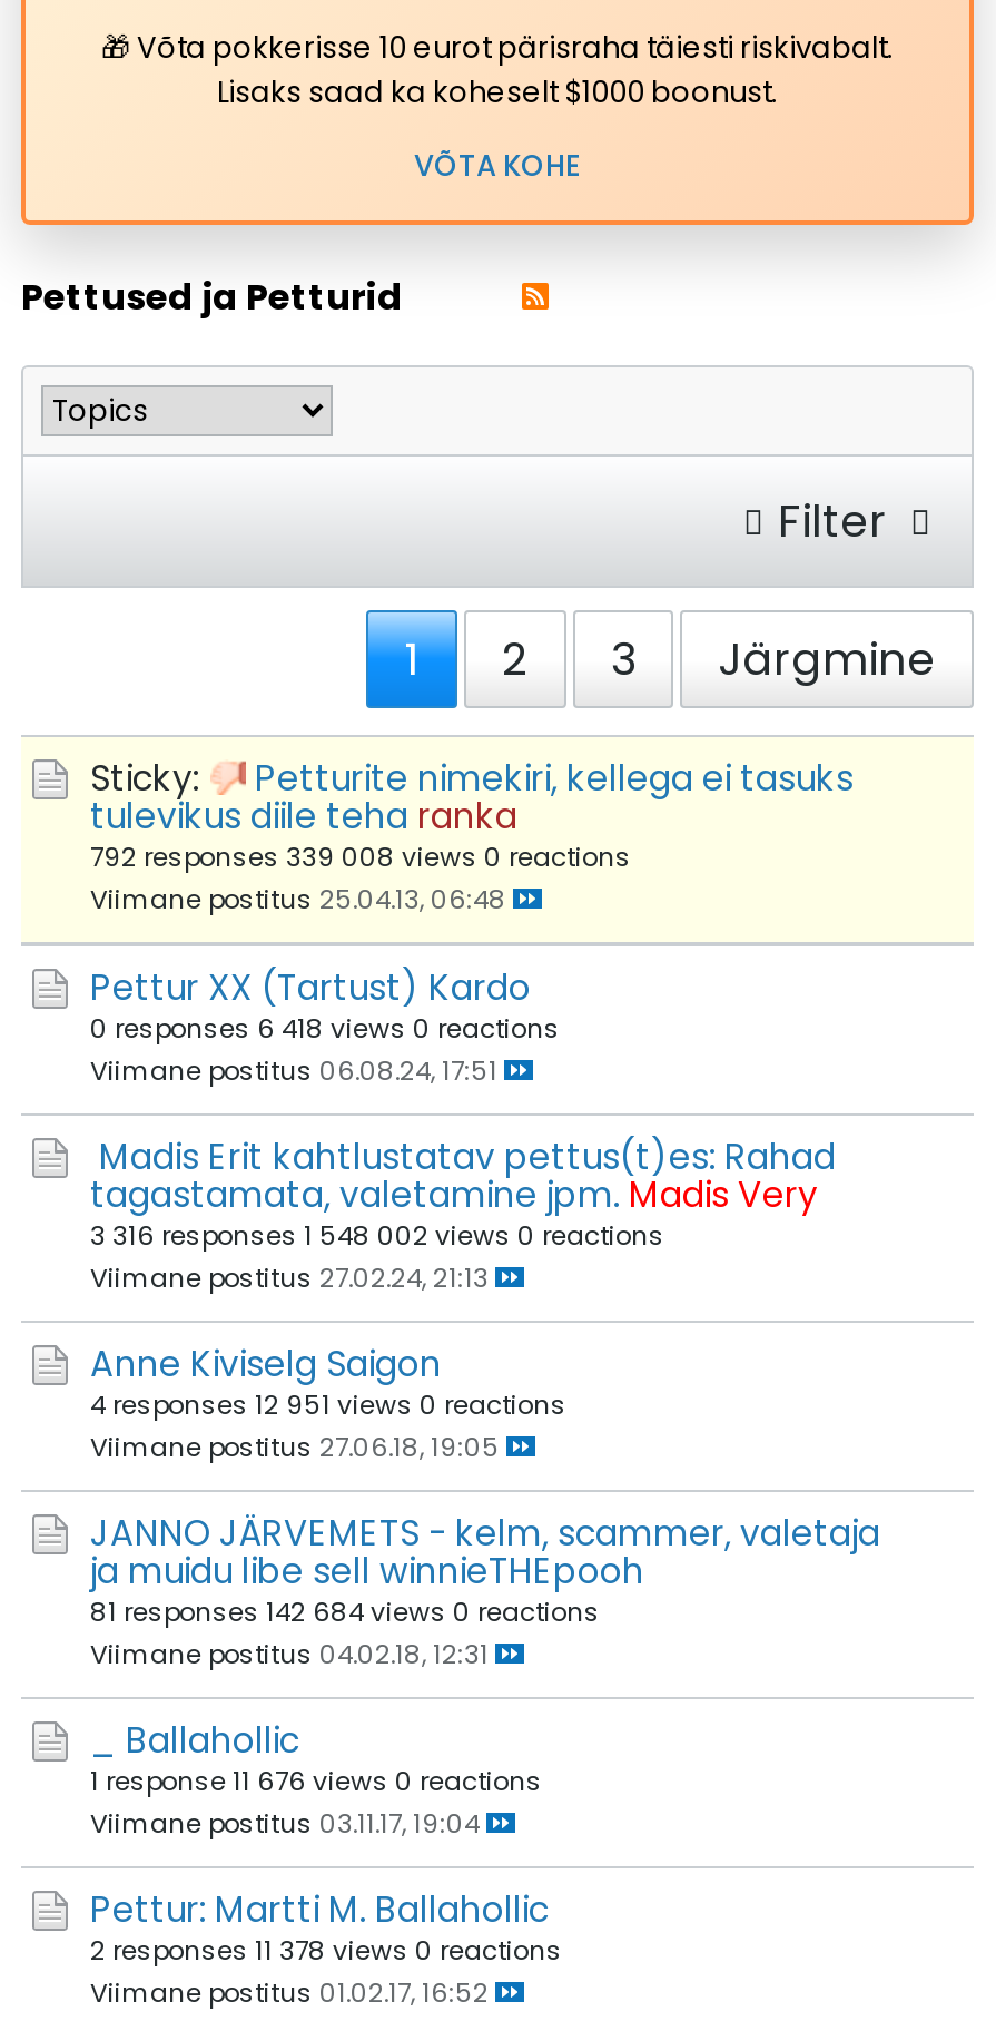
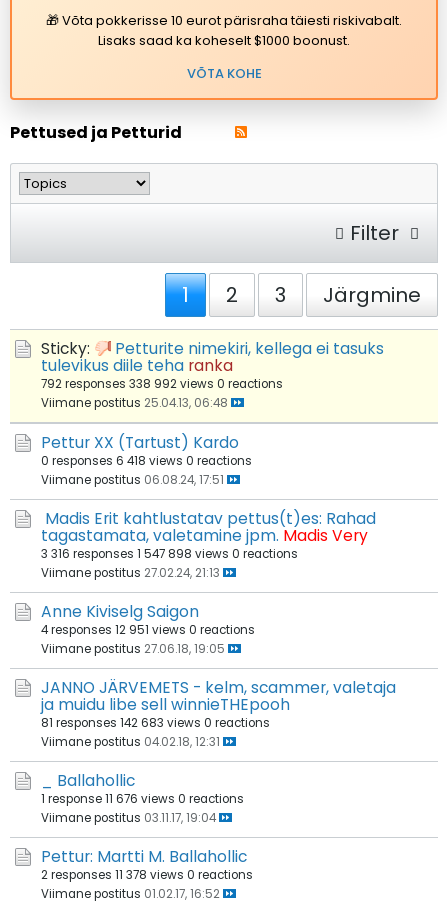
[90,840,631,875] 792 responses 339 008 views 0 reactions -> [41,376,283,392] 792 responses 338 992 views 0 reactions
[90,1218,664,1254] 3 316 responses 1 548 002 views 0 reactions -> [41,546,298,562] 3 316 responses 1 547 898 views 0 reactions
[90,1595,600,1630] 81 responses 142 684 views 0 reactions -> [41,715,270,731] 81 responses 142 683 views 0 reactions

